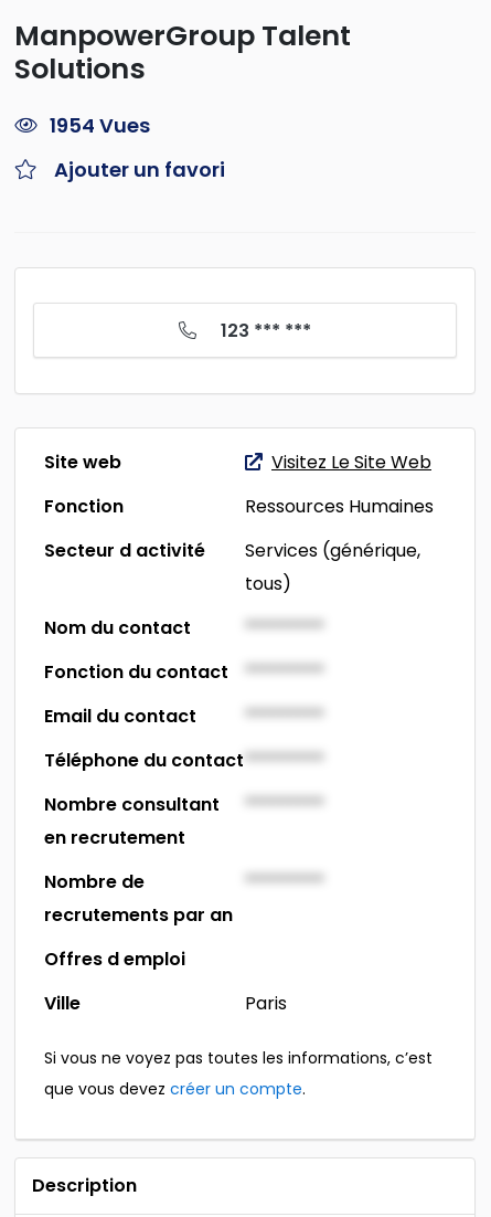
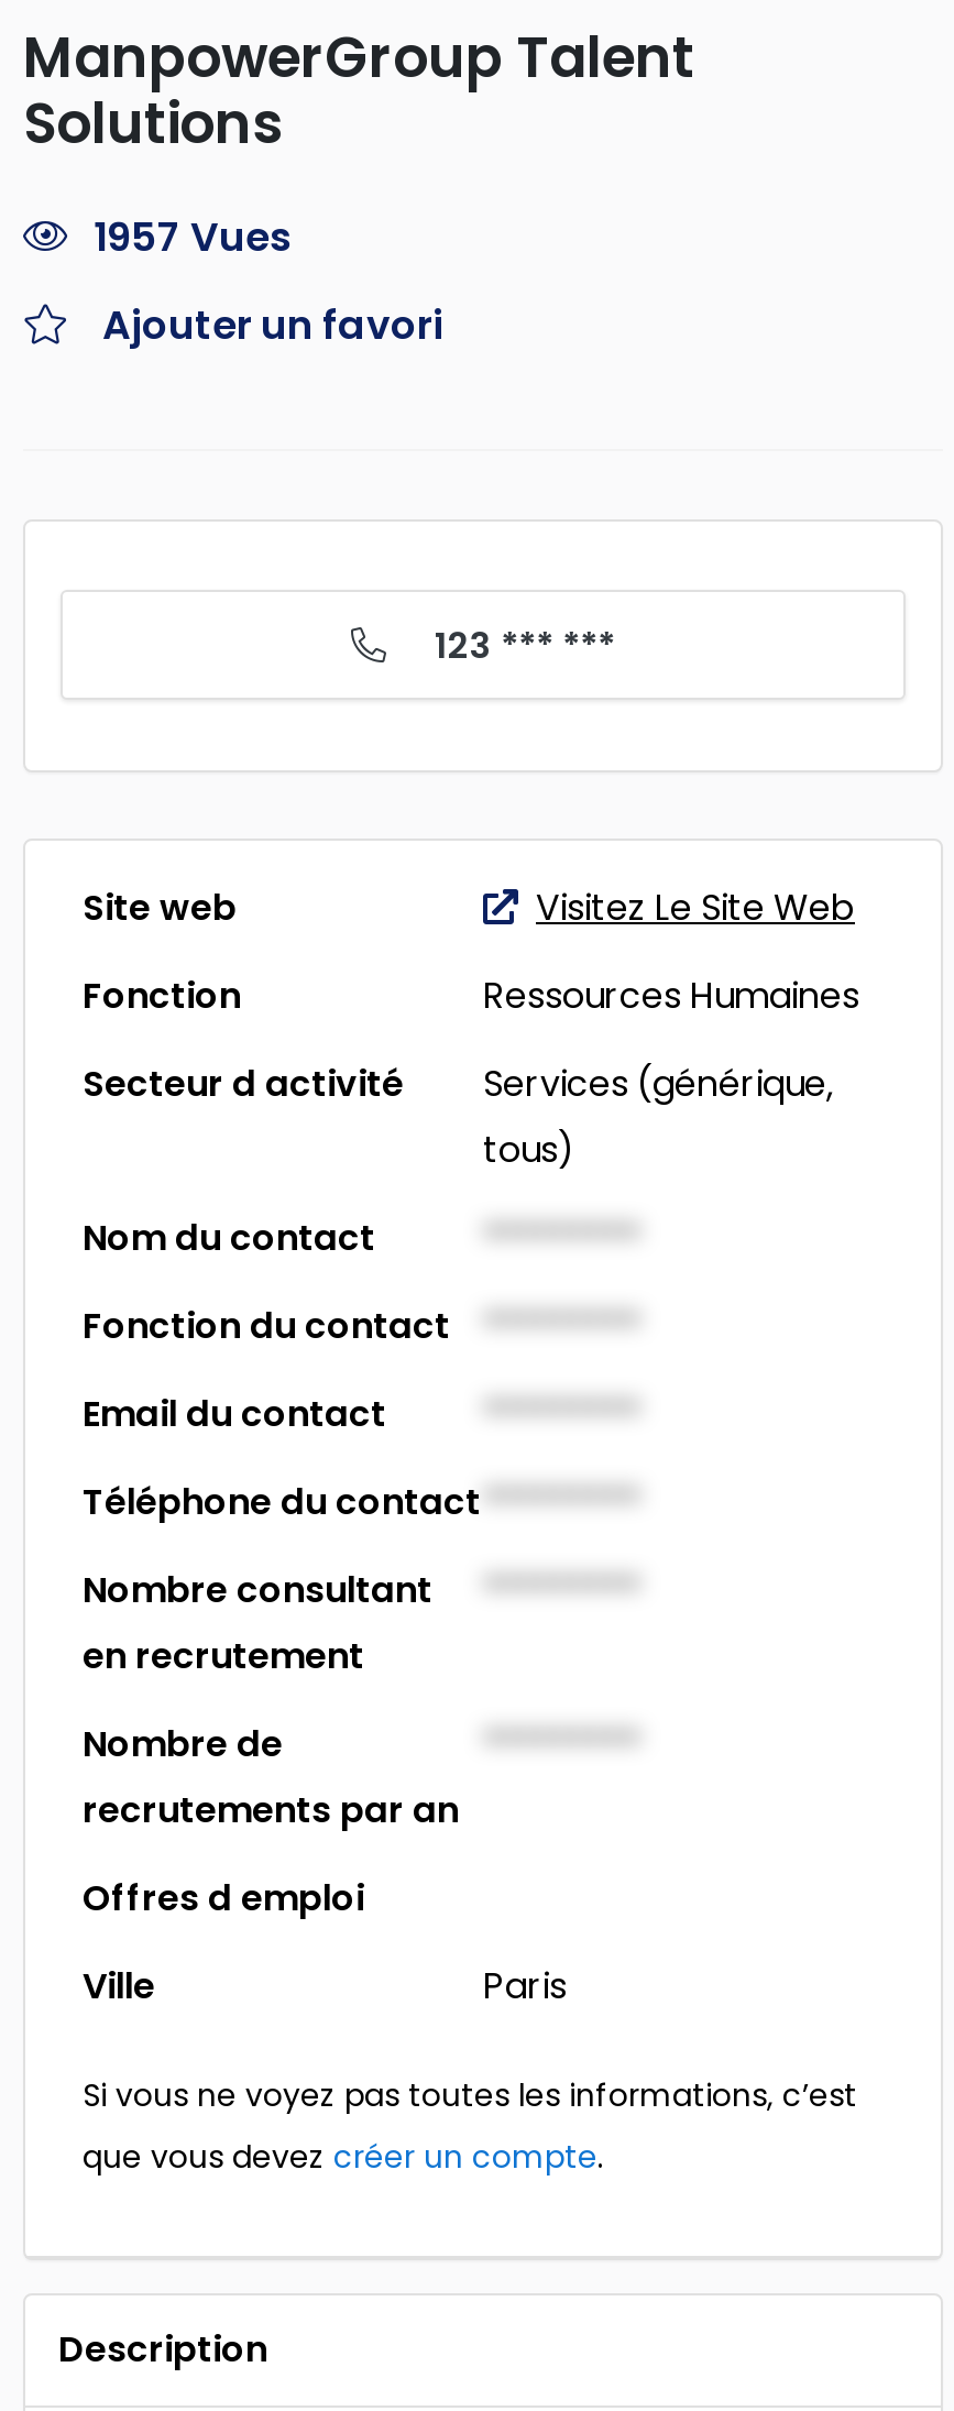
[50,111,150,139] 1954 Vues -> [94,209,292,264] 1957 Vues

